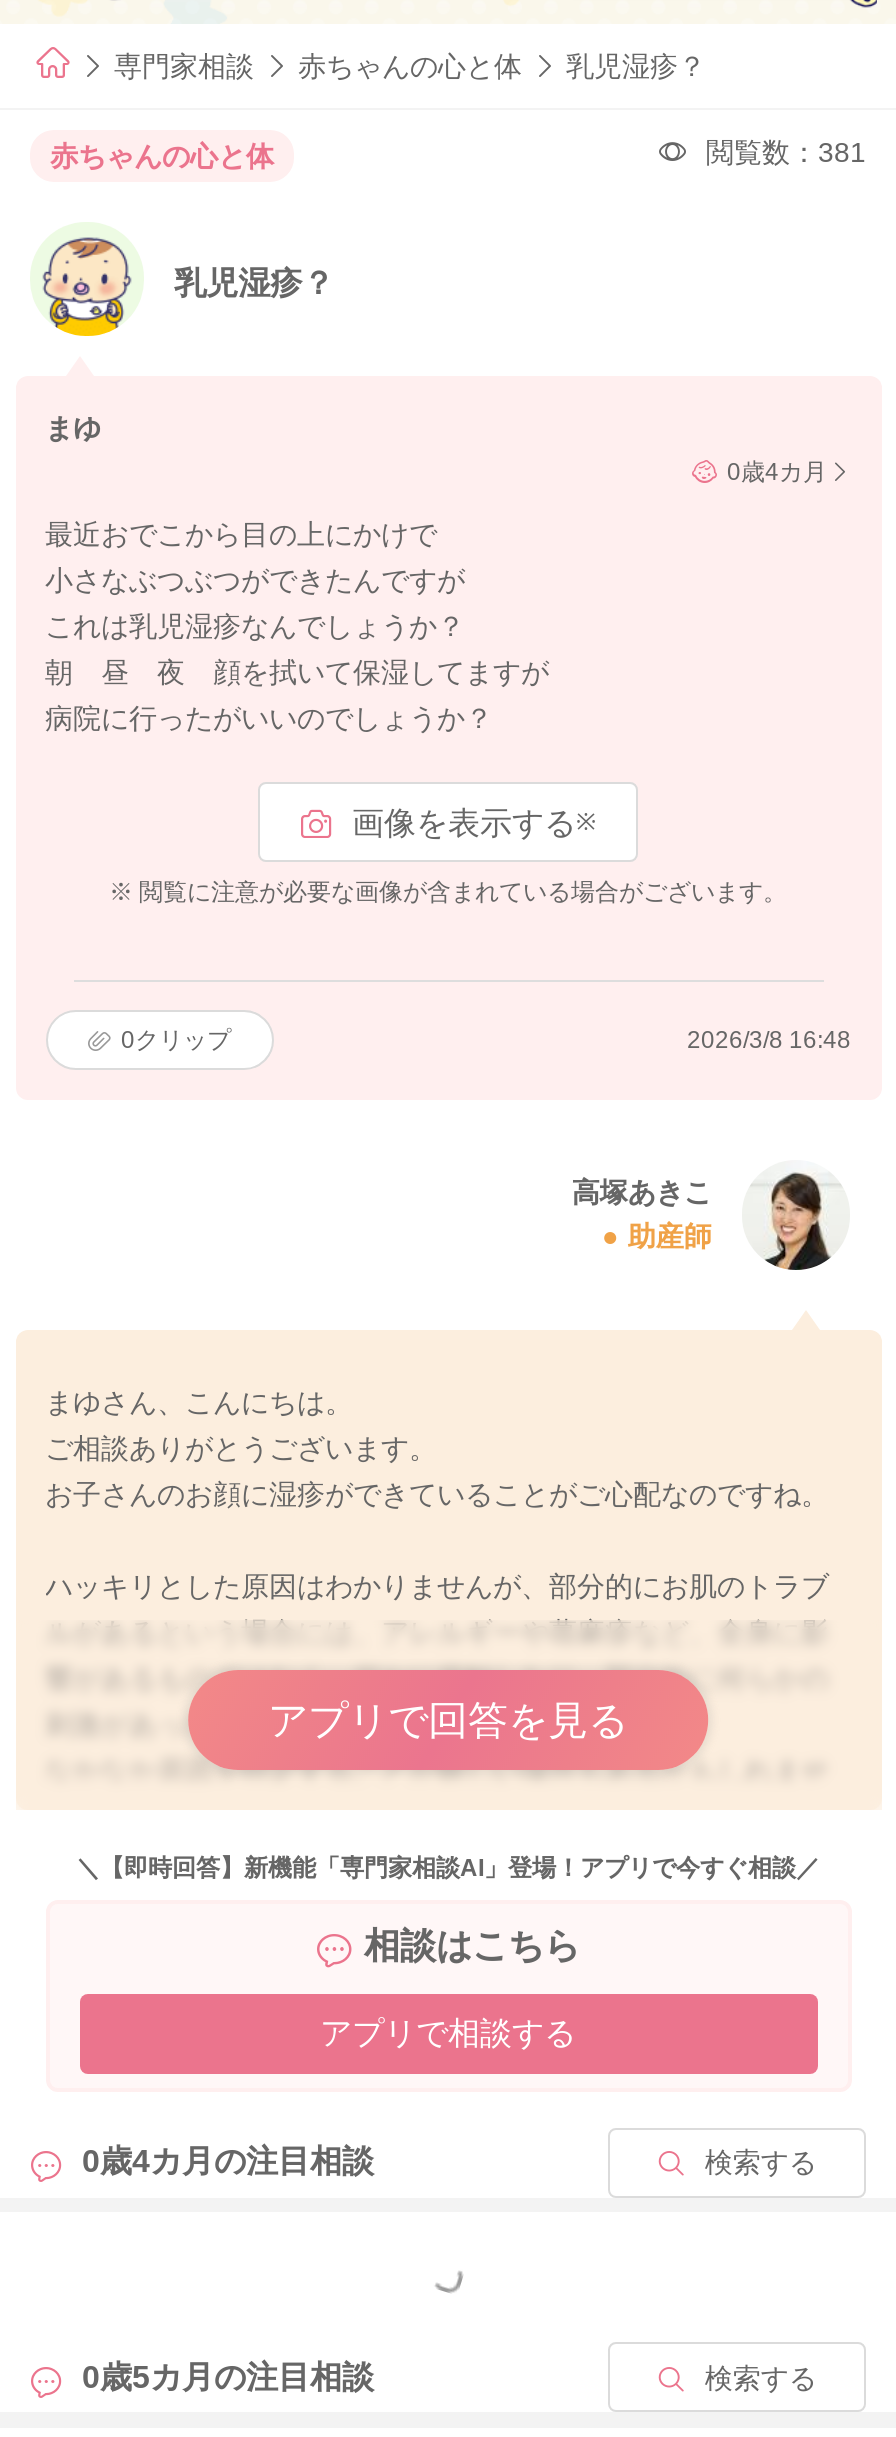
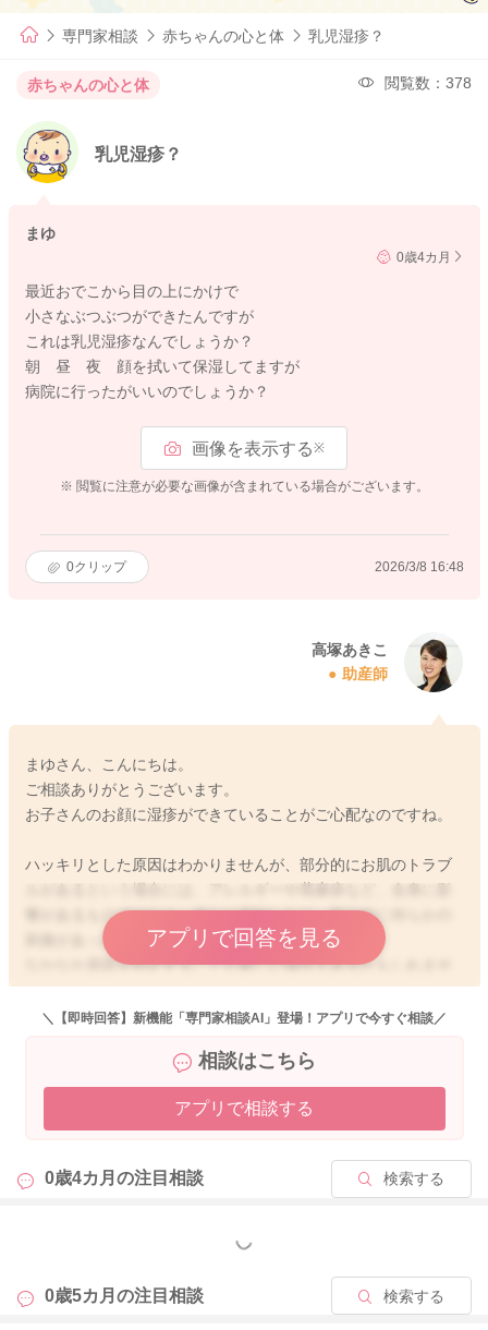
[706,136,866,168] 閲覧数：381 -> [385,74,472,92] 閲覧数：378

